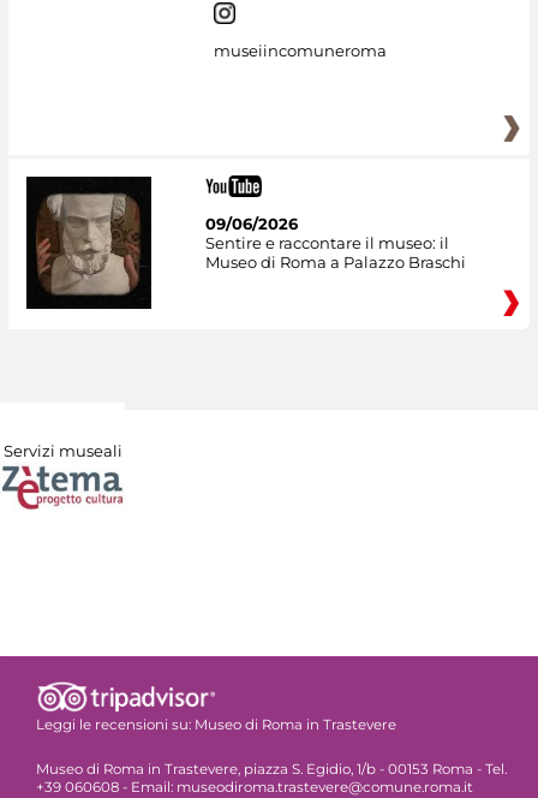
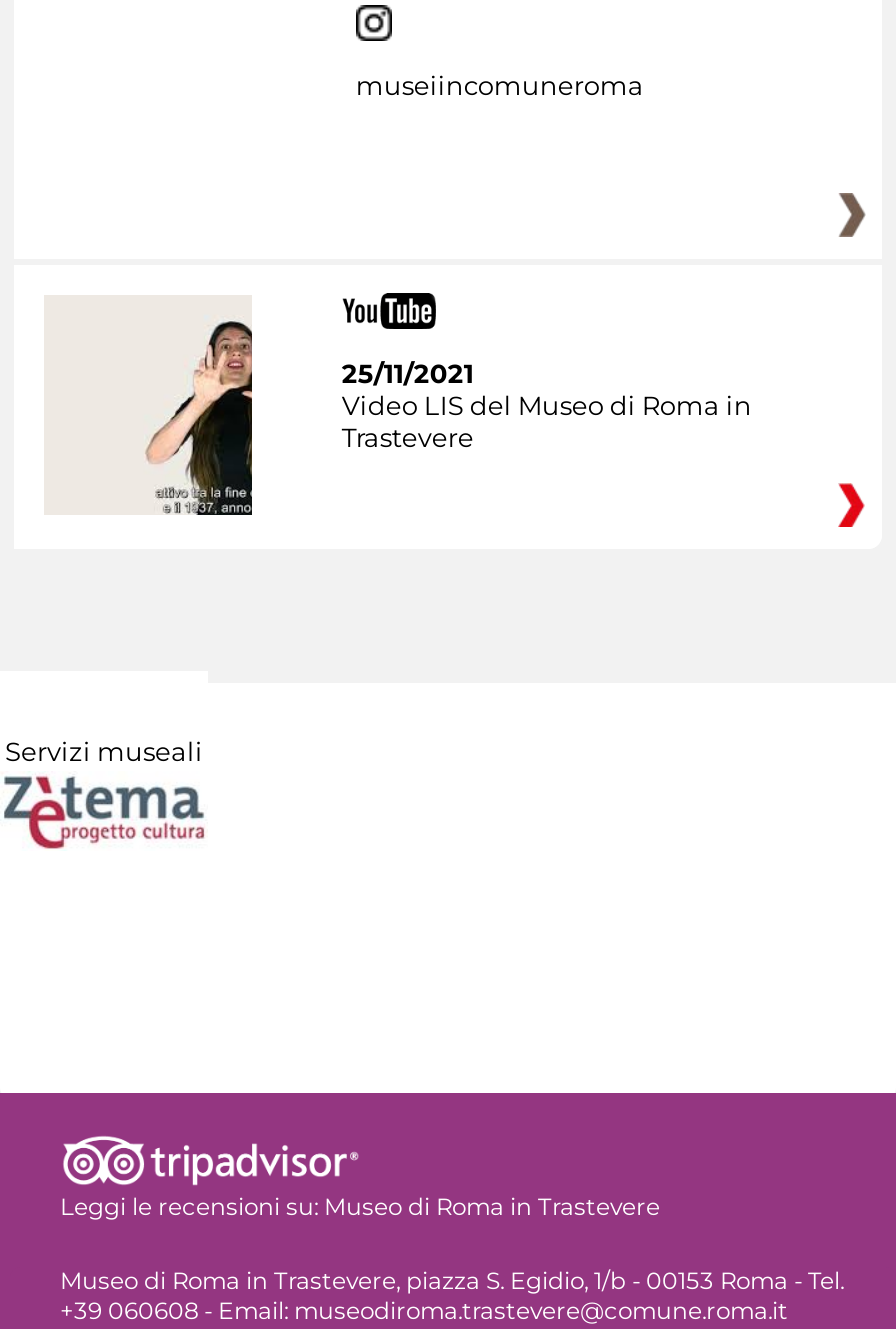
[25,175,153,310] [image] -> [44,295,254,517] [image]
[205,214,466,271] 09/06/2026 | Sentire e raccontare il museo: il | Museo di Roma a Palazzo Braschi -> [342,356,752,452] 25/11/2021 | Video LIS del Museo di Roma in | Trastevere

